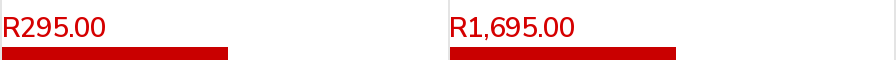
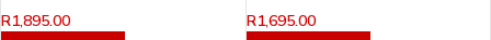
[2,10,106,48] R295.00 -> [1,11,70,31] R1,895.00

